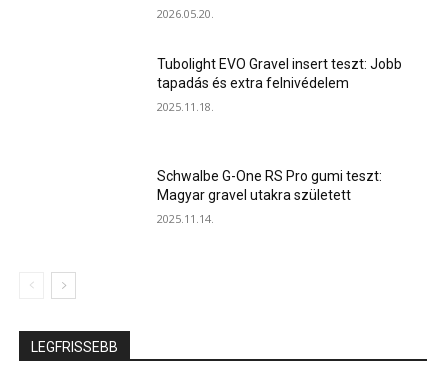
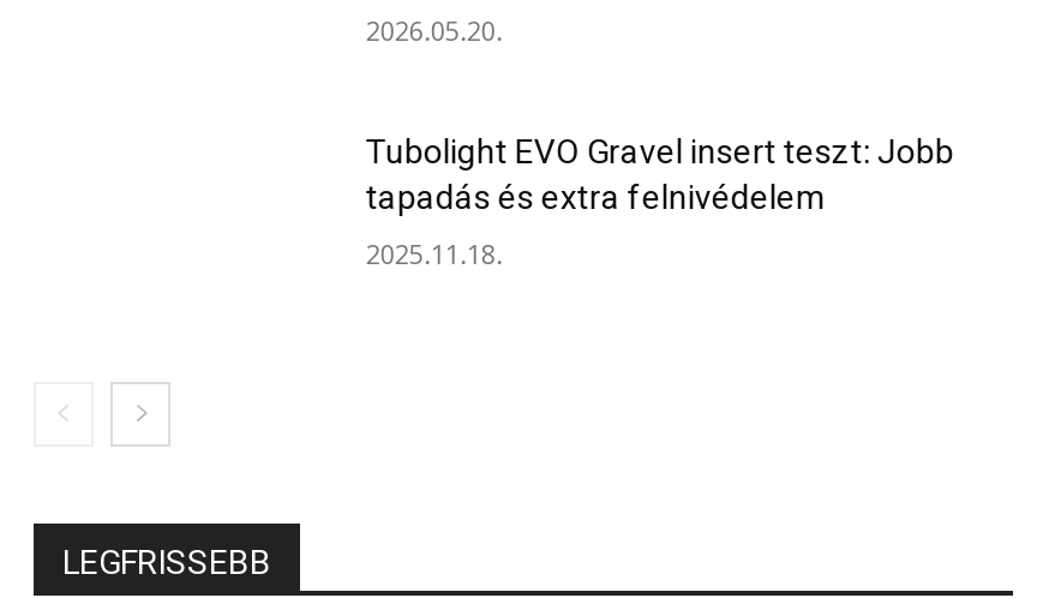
[157,168,382,226] Schwalbe G-One RS Pro gumi teszt: | Magyar gravel utakra született | 2025.11.14. -> none

